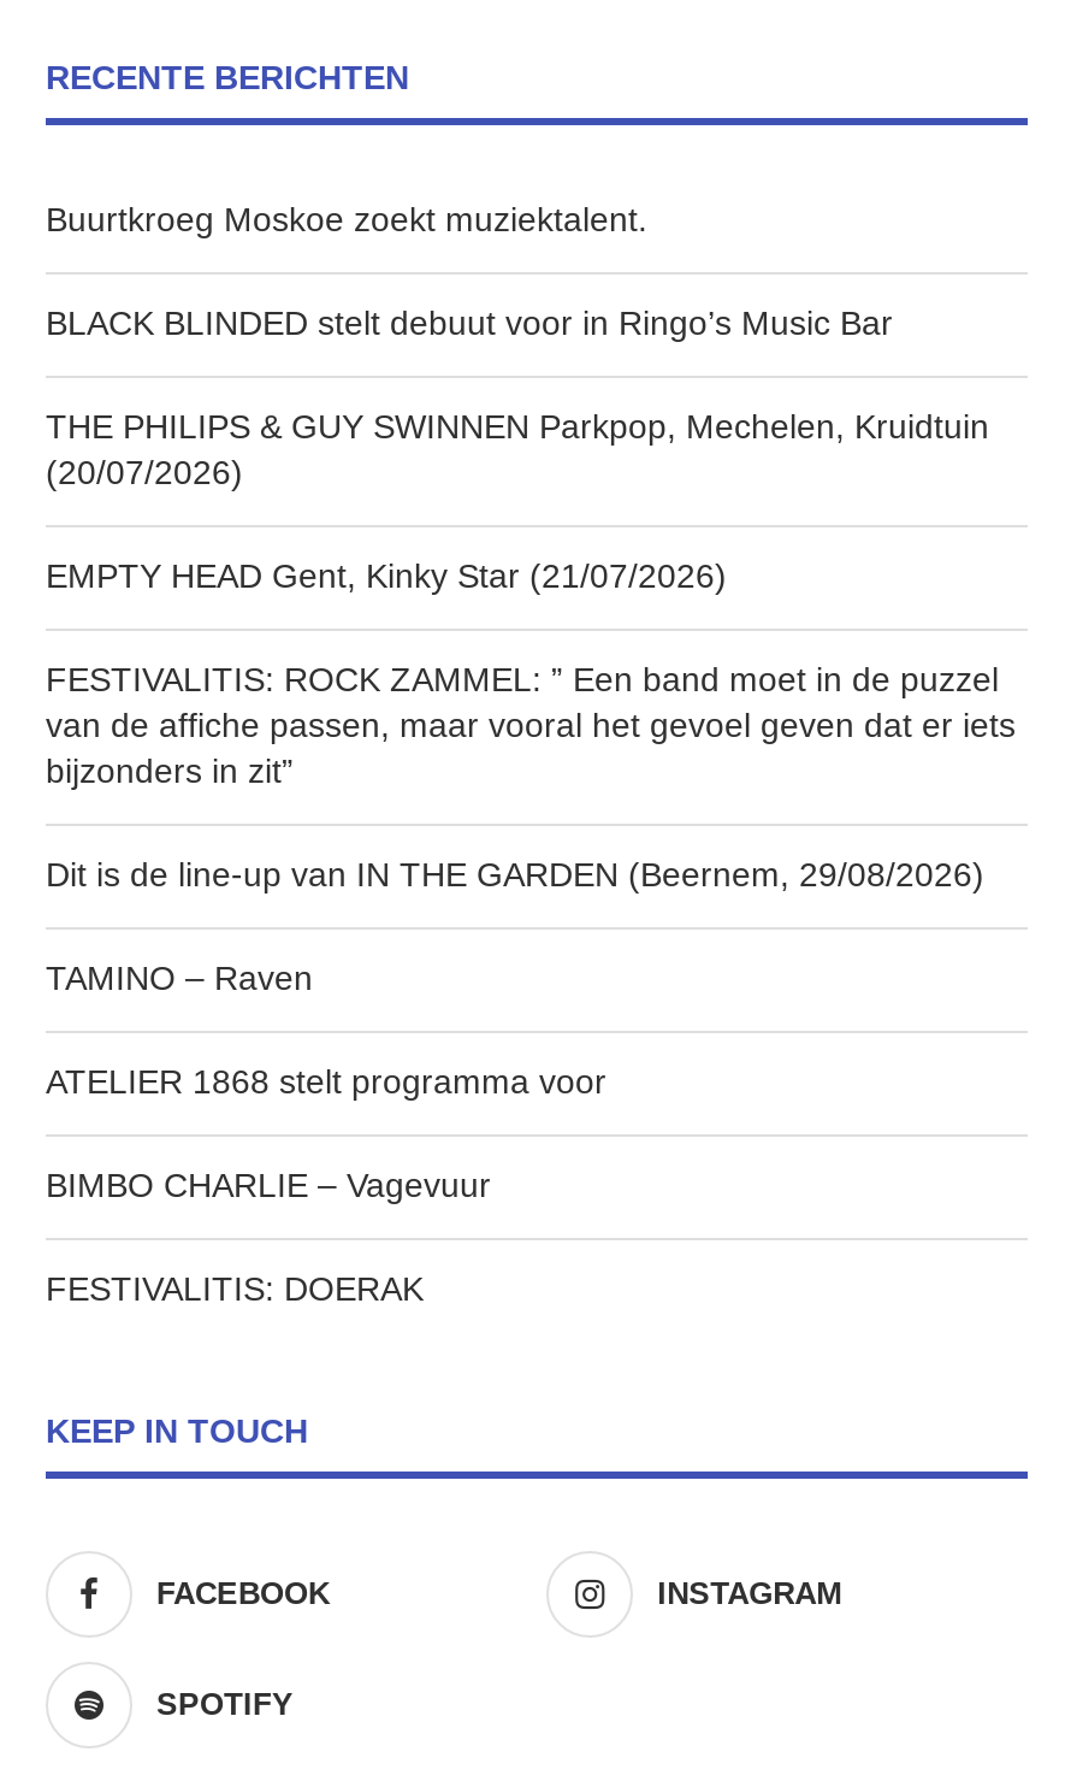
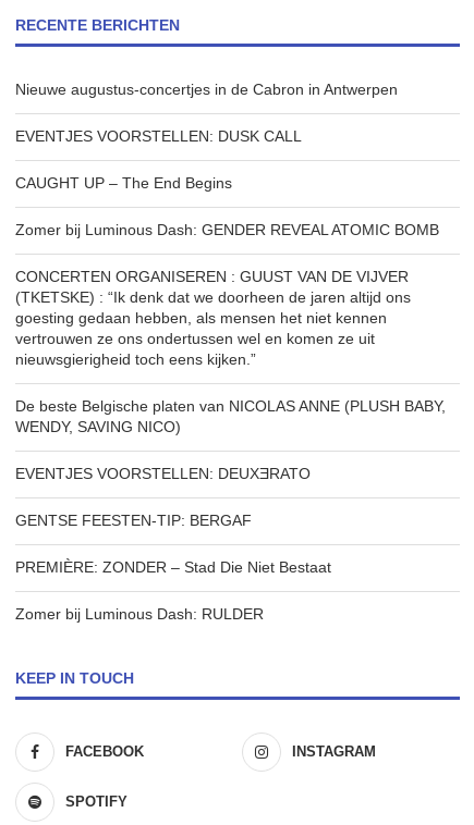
[46,201,647,239] Buurtkroeg Moskoe zoekt muziektalent. -> [15,81,398,98] Nieuwe augustus-concertjes in de Cabron in Antwerpen
[46,304,893,343] BLACK BLINDED stelt debuut voor in Ringo’s Music Bar -> [15,128,302,145] EVENTJES VOORSTELLEN: DUSK CALL
[46,408,989,492] THE PHILIPS & GUY SWINNEN Parkpop, Mechelen, Kruidtuin | (20/07/2026) -> [15,175,232,192] CAUGHT UP – The End Begins
[46,557,727,596] EMPTY HEAD Gent, Kinky Star (21/07/2026) -> [15,221,439,239] Zomer bij Luminous Dash: GENDER REVEAL ATOMIC BOMB
[46,661,1016,791] FESTIVALITIS: ROCK ZAMMEL: ” Een band moet in de puzzel | van de affiche passen, maar vooral het gevoel geven dat er iets | bijzonders in zit” -> [15,268,411,368] CONCERTEN ORGANISEREN : GUUST VAN DE VIJVER | (TKETSKE) : “Ik denk dat we doorheen de jaren altijd ons | goesting gedaan hebben, als mensen het niet kennen | vertrouwen ze ons ondertussen wel en komen ze uit | nieuwsgierigheid toch eens kijken.”
[46,856,984,894] Dit is de line-up van IN THE GARDEN (Beernem, 29/08/2026) -> [15,398,446,436] De beste Belgische platen van NICOLAS ANNE (PLUSH BABY, | WENDY, SAVING NICO)
[46,960,313,998] TAMINO – Raven -> [15,465,311,483] EVENTJES VOORSTELLEN: DEUXƎRATO
[46,1063,606,1102] ATELIER 1868 stelt programma voor -> [15,512,252,529] GENTSE FEESTEN-TIP: BERGAF
[46,1167,491,1205] BIMBO CHARLIE – Vagevuur -> [15,559,331,576] PREMIÈRE: ZONDER – Stad Die Niet Bestaat
[46,1270,424,1309] FESTIVALITIS: DOERAK -> [15,606,264,623] Zomer bij Luminous Dash: RULDER

